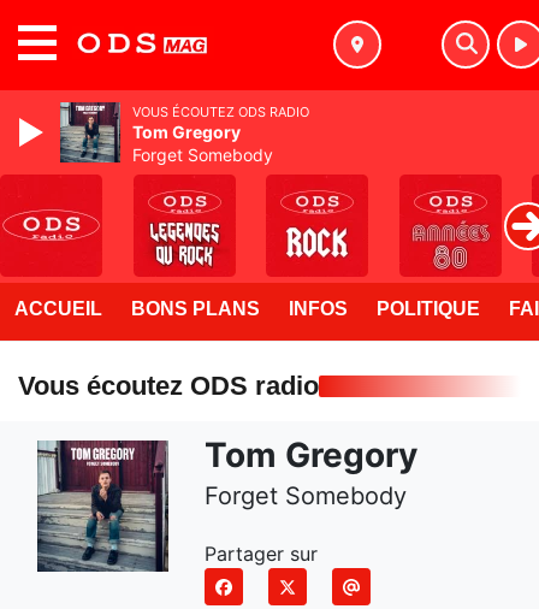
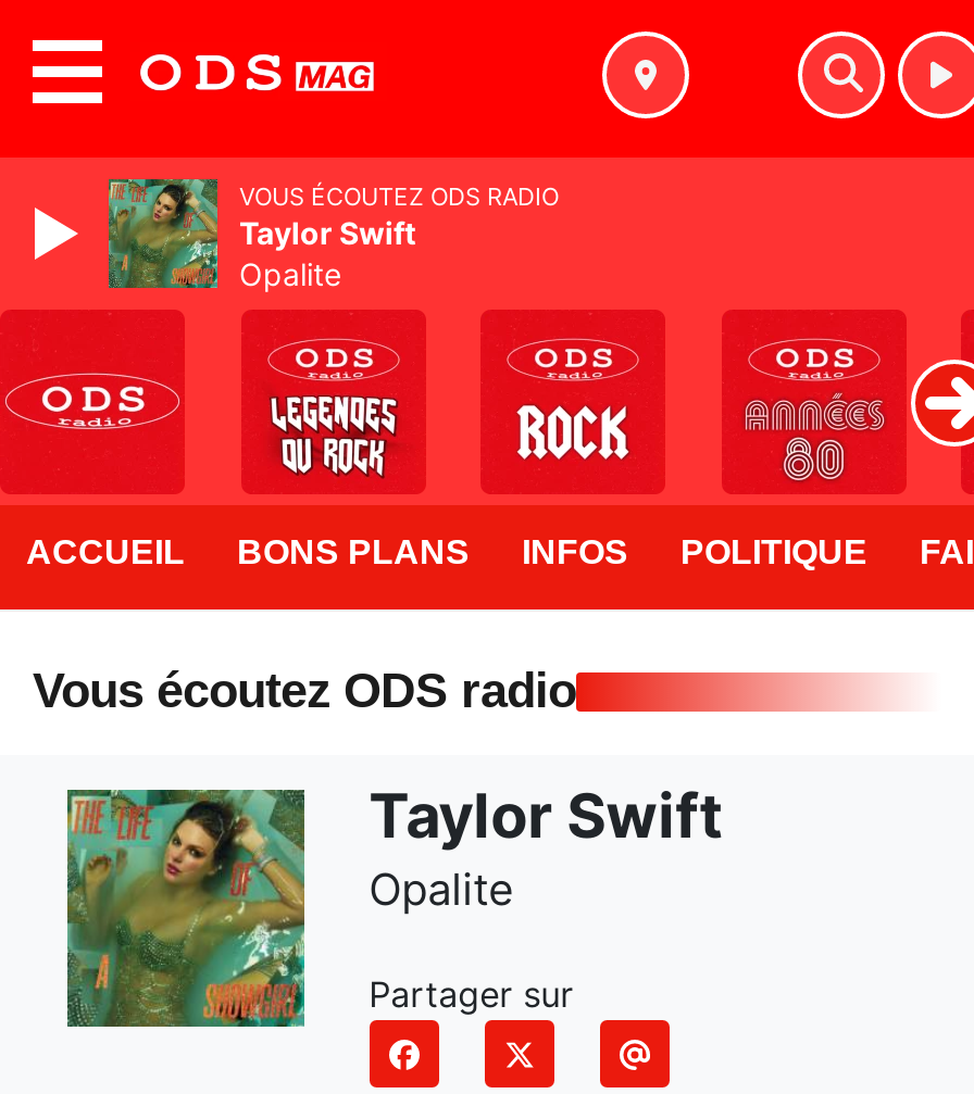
[60,101,273,165] [image] | Tom Gregory | Forget Somebody -> [109,177,415,292] [image] | Taylor Swift | Opalite
[36,434,417,573] [image] | Tom Gregory | Forget Somebody -> [65,779,723,1029] [image] | Taylor Swift | Opalite

